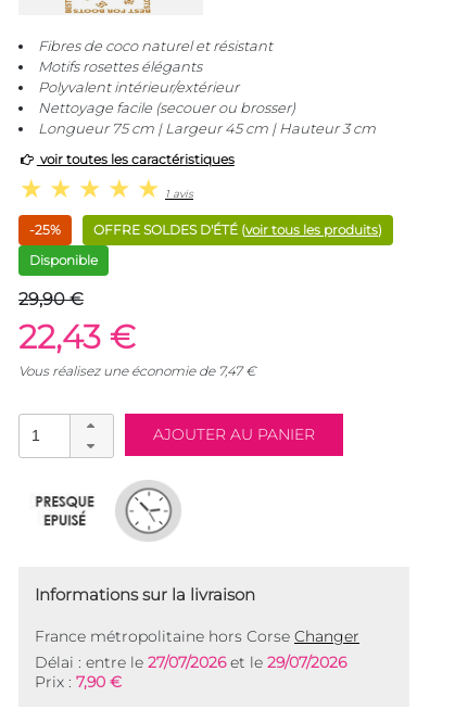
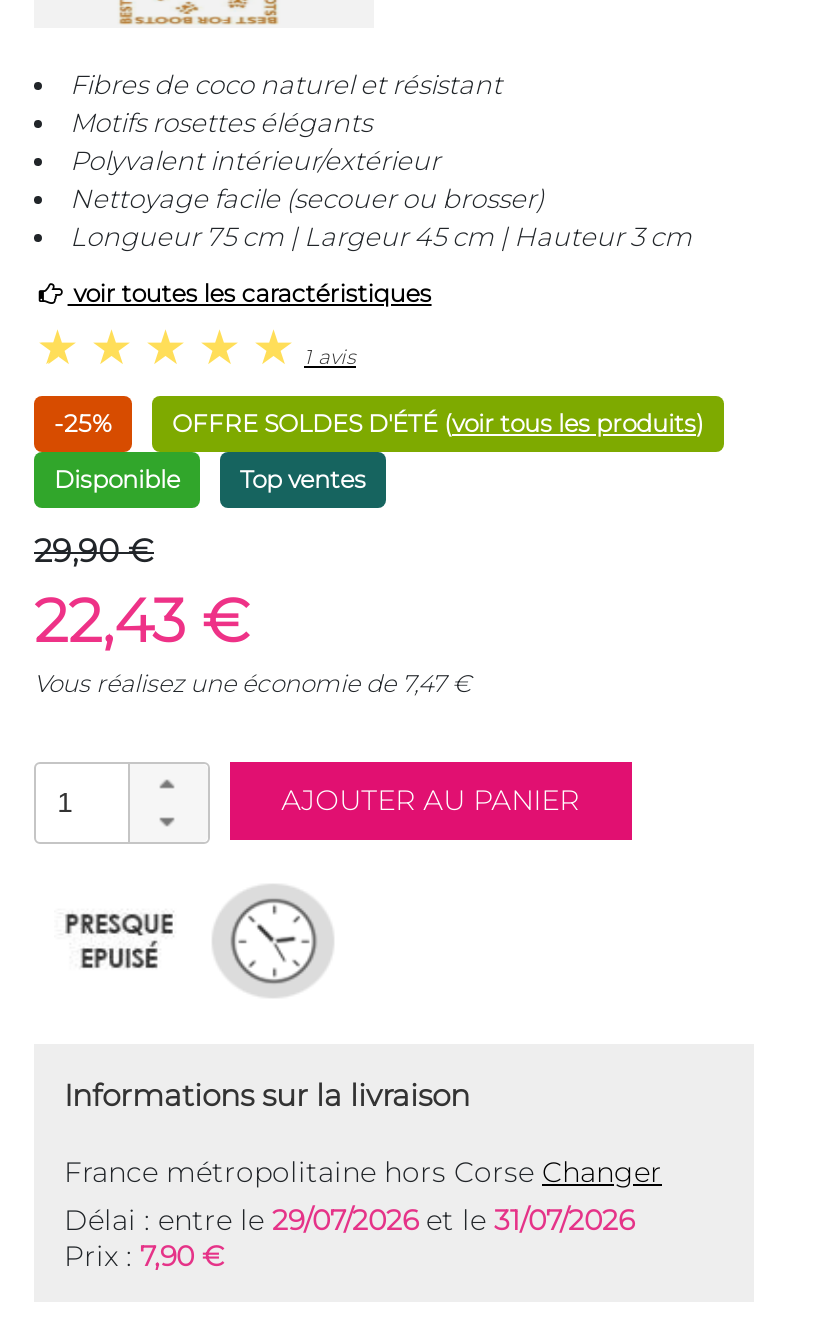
none -> [240,464,366,494] Top ventes
[35,653,346,672] Délai : entre le 27/07/2026 et le 29/07/2026 -> [64,1202,634,1238] Délai : entre le 29/07/2026 et le 31/07/2026

